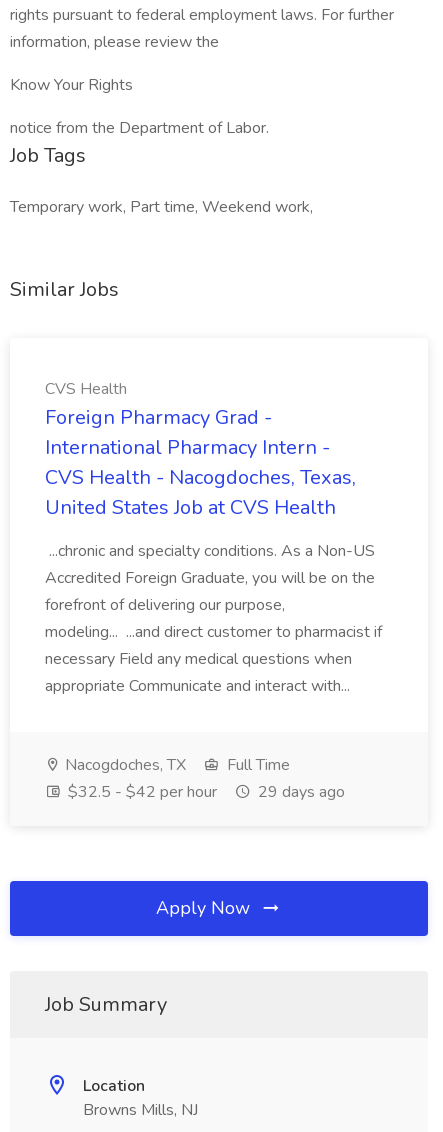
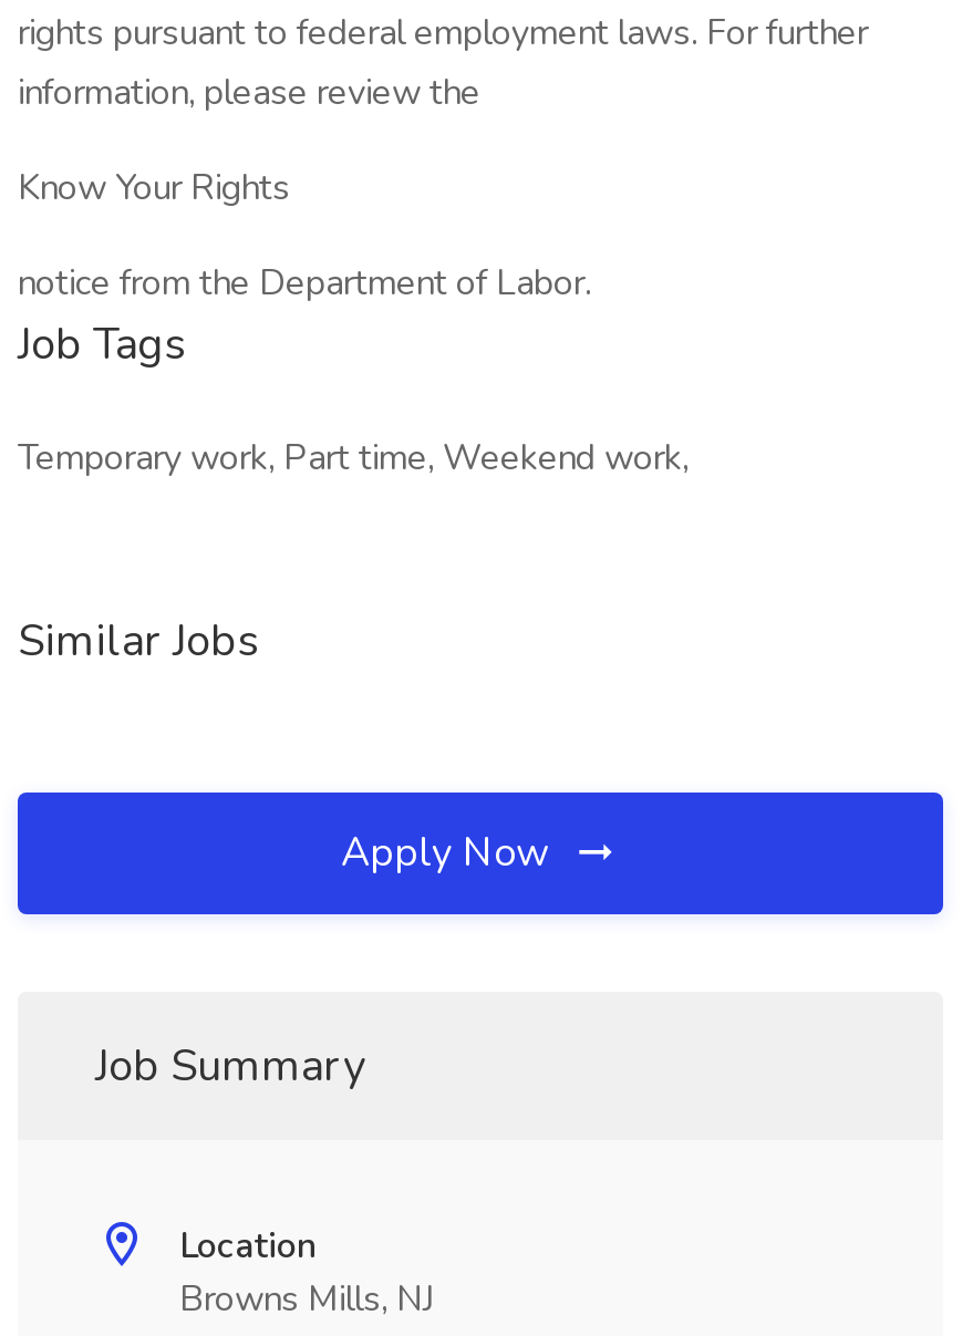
[45,378,382,697] CVS Health | Foreign Pharmacy Grad - | International Pharmacy Intern - | CVS Health - Nacogdoches, Texas, | United States Job at CVS Health | ...chronic and specialty conditions. As a Non-US | Accredited Foreign Graduate, you will be on the | forefront of delivering our purpose, | modeling... ...and direct customer to pharmacist if | necessary Field any medical questions when | appropriate Communicate and interact with... -> none
[61,754,345,803] Nacogdoches, TX | Full Time | $32.5 - $42 per hour | 29 days ago -> none

